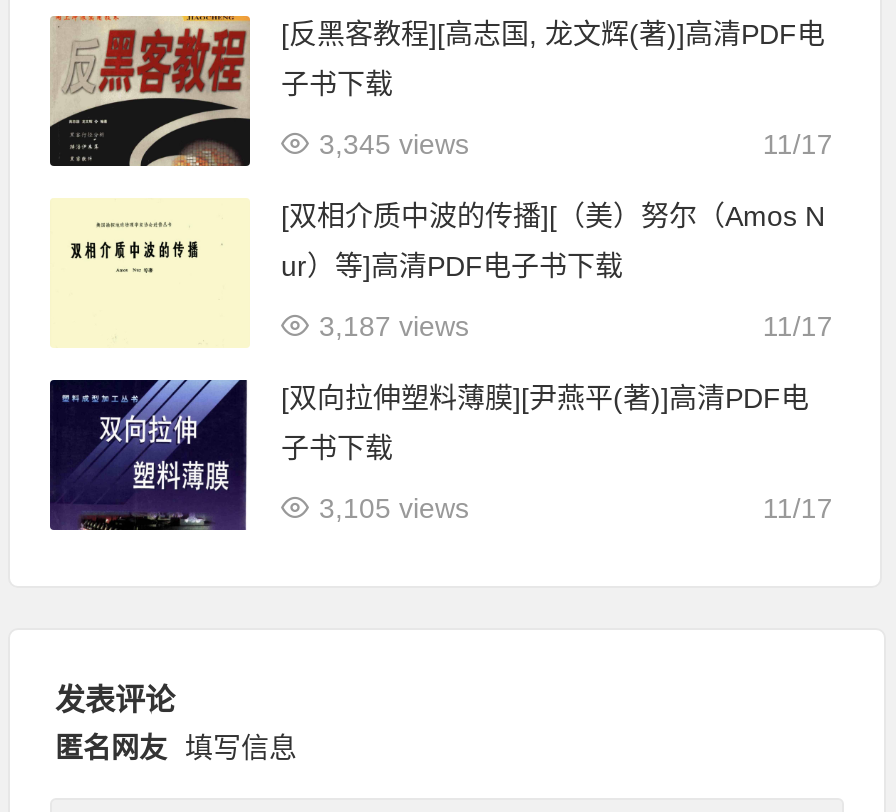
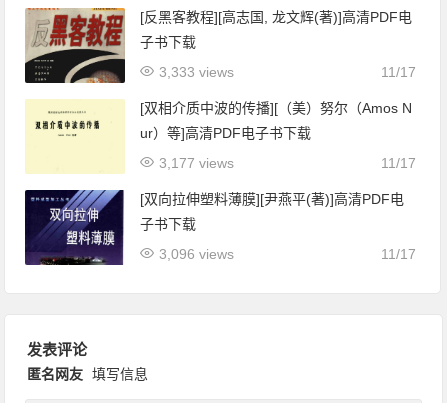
[319,128,469,160] 3,345 views -> [159,64,234,80] 3,333 views
[319,310,469,342] 3,187 views -> [159,155,234,171] 3,177 views
[319,492,469,524] 3,105 views -> [159,246,234,262] 3,096 views

